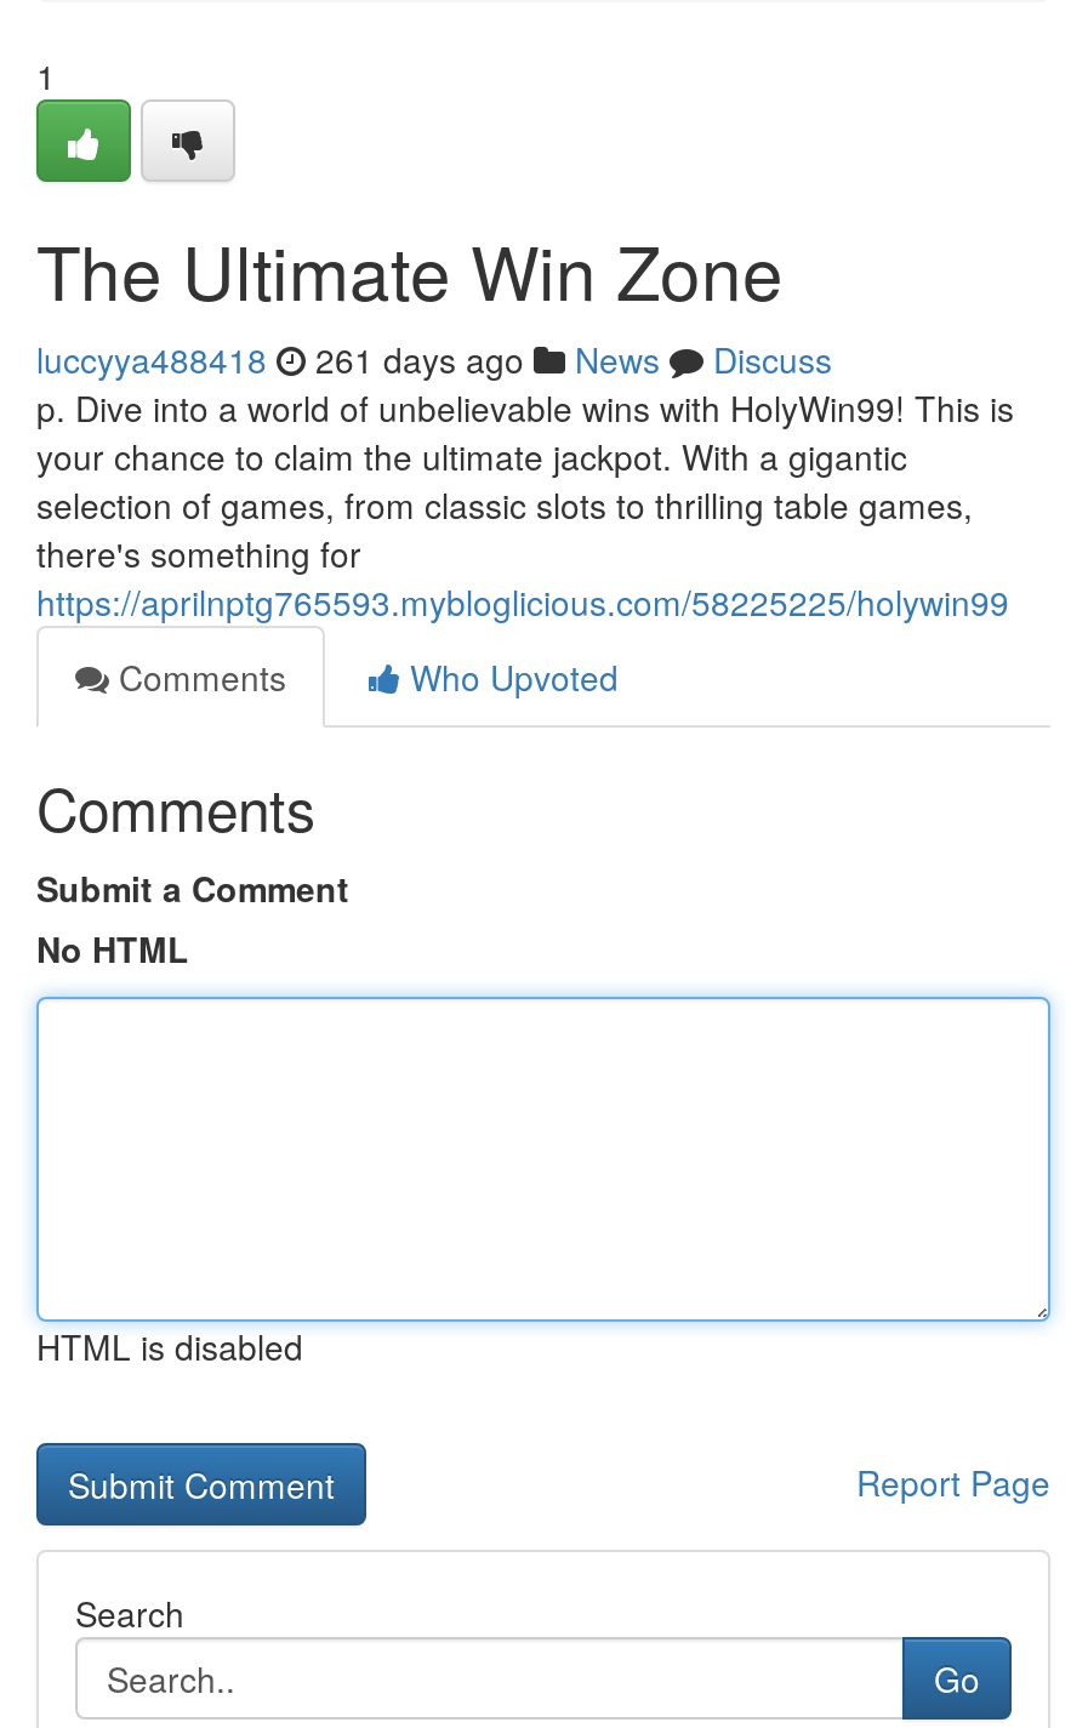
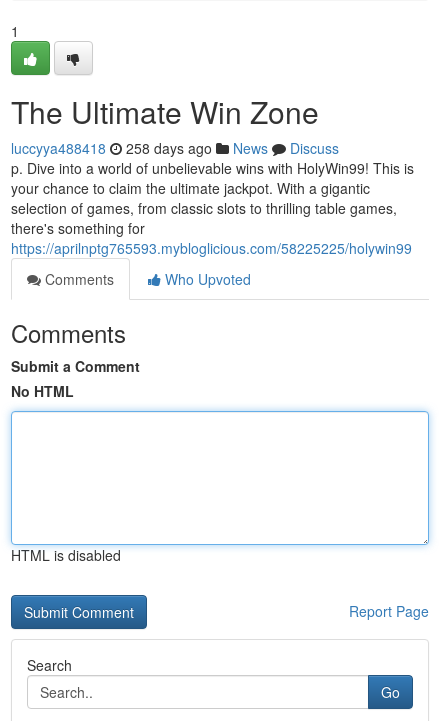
[36,335,832,383] luccyya488418 261 days ago News Discuss -> [11,138,339,158] luccyya488418 258 days ago News Discuss

